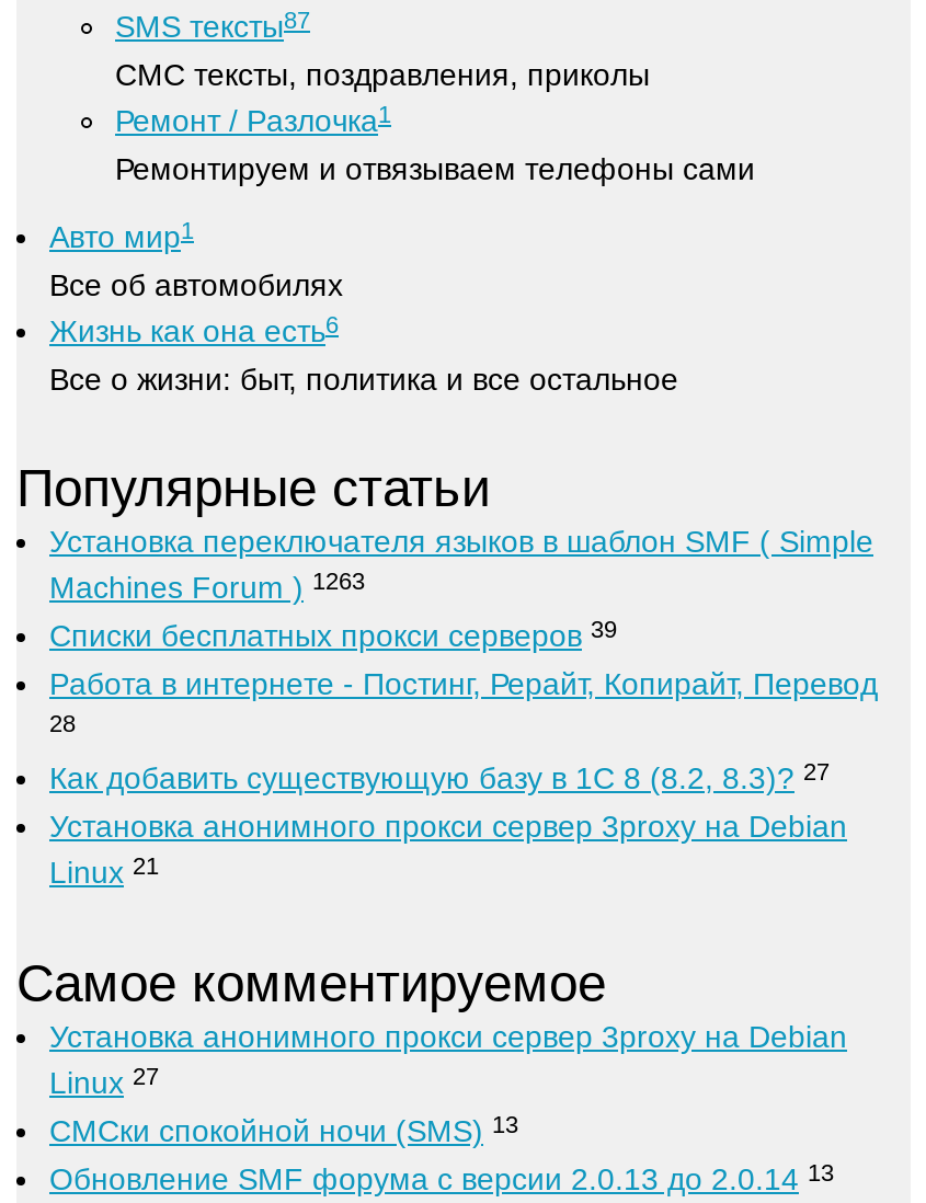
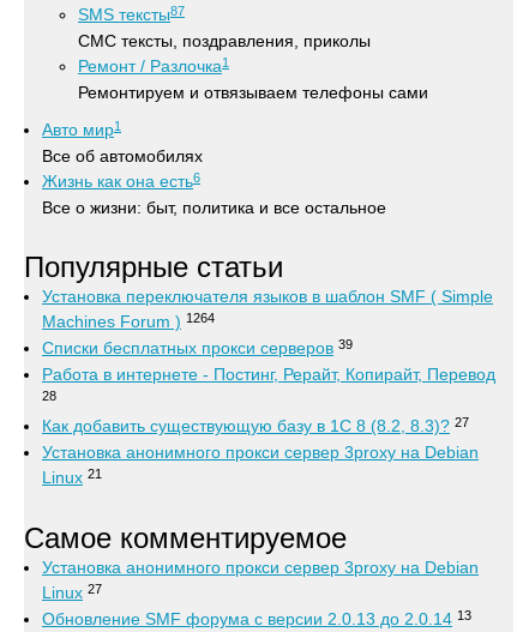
[49,566,365,605] Machines Forum ) 1263 -> [42,310,215,331] Machines Forum ) 1264
[49,1110,518,1148] СМСки спокойной ночи (SMS) 13 -> none

